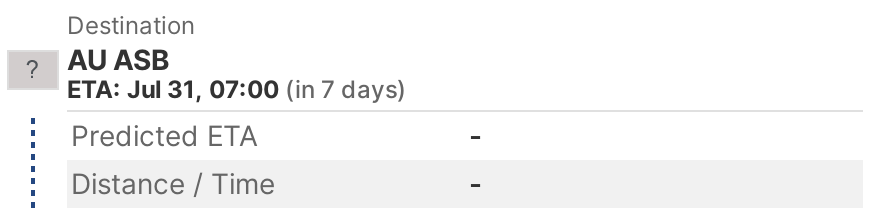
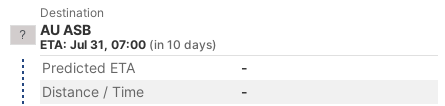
[67,74,407,104] ETA: Jul 31, 07:00 (in 7 days) -> [40,37,217,52] ETA: Jul 31, 07:00 (in 10 days)

